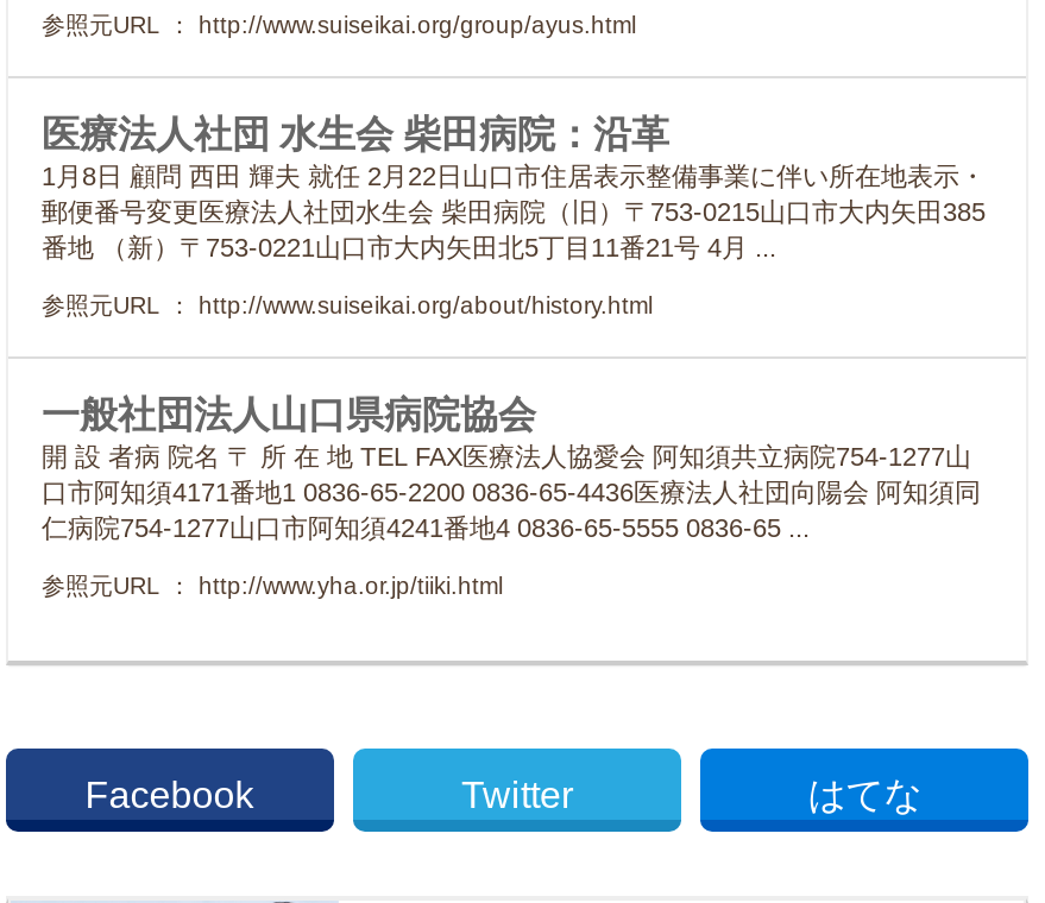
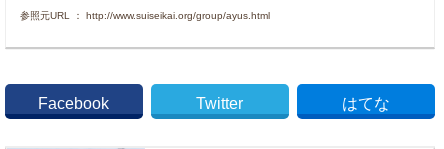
[42,114,986,599] 医療法人社団 水生会 柴田病院：沿革 | 1月8日 顧問 西田 輝夫 就任 2月22日山口市住居表示整備事業に伴い所在地表示・ | 郵便番号変更医療法人社団水生会 柴田病院（旧）〒753-0215山口市大内矢田385 | 番地 （新）〒753-0221山口市大内矢田北5丁目11番21号 4月 ... | 参照元URL ： http://www.suiseikai.org/about/history.html | 一般社団法人山口県病院協会 | 開 設 者病 院名 〒 所 在 地 TEL FAX医療法人協愛会 阿知須共立病院754-1277山 | 口市阿知須4171番地1 0836-65-2200 0836-65-4436医療法人社団向陽会 阿知須同 | 仁病院754-1277山口市阿知須4241番地4 0836-65-5555 0836-65 ... | 参照元URL ： http://www.yha.or.jp/tiiki.html -> none

